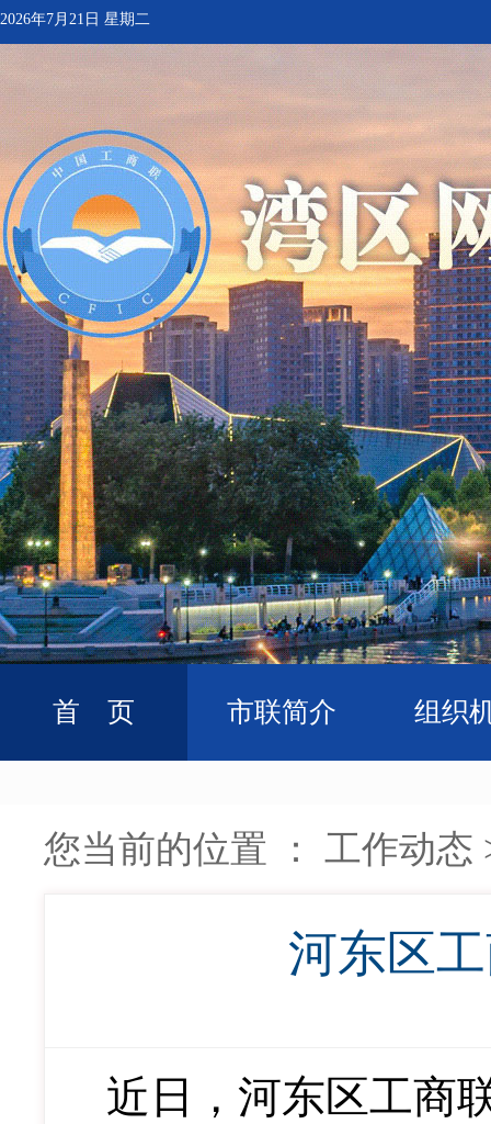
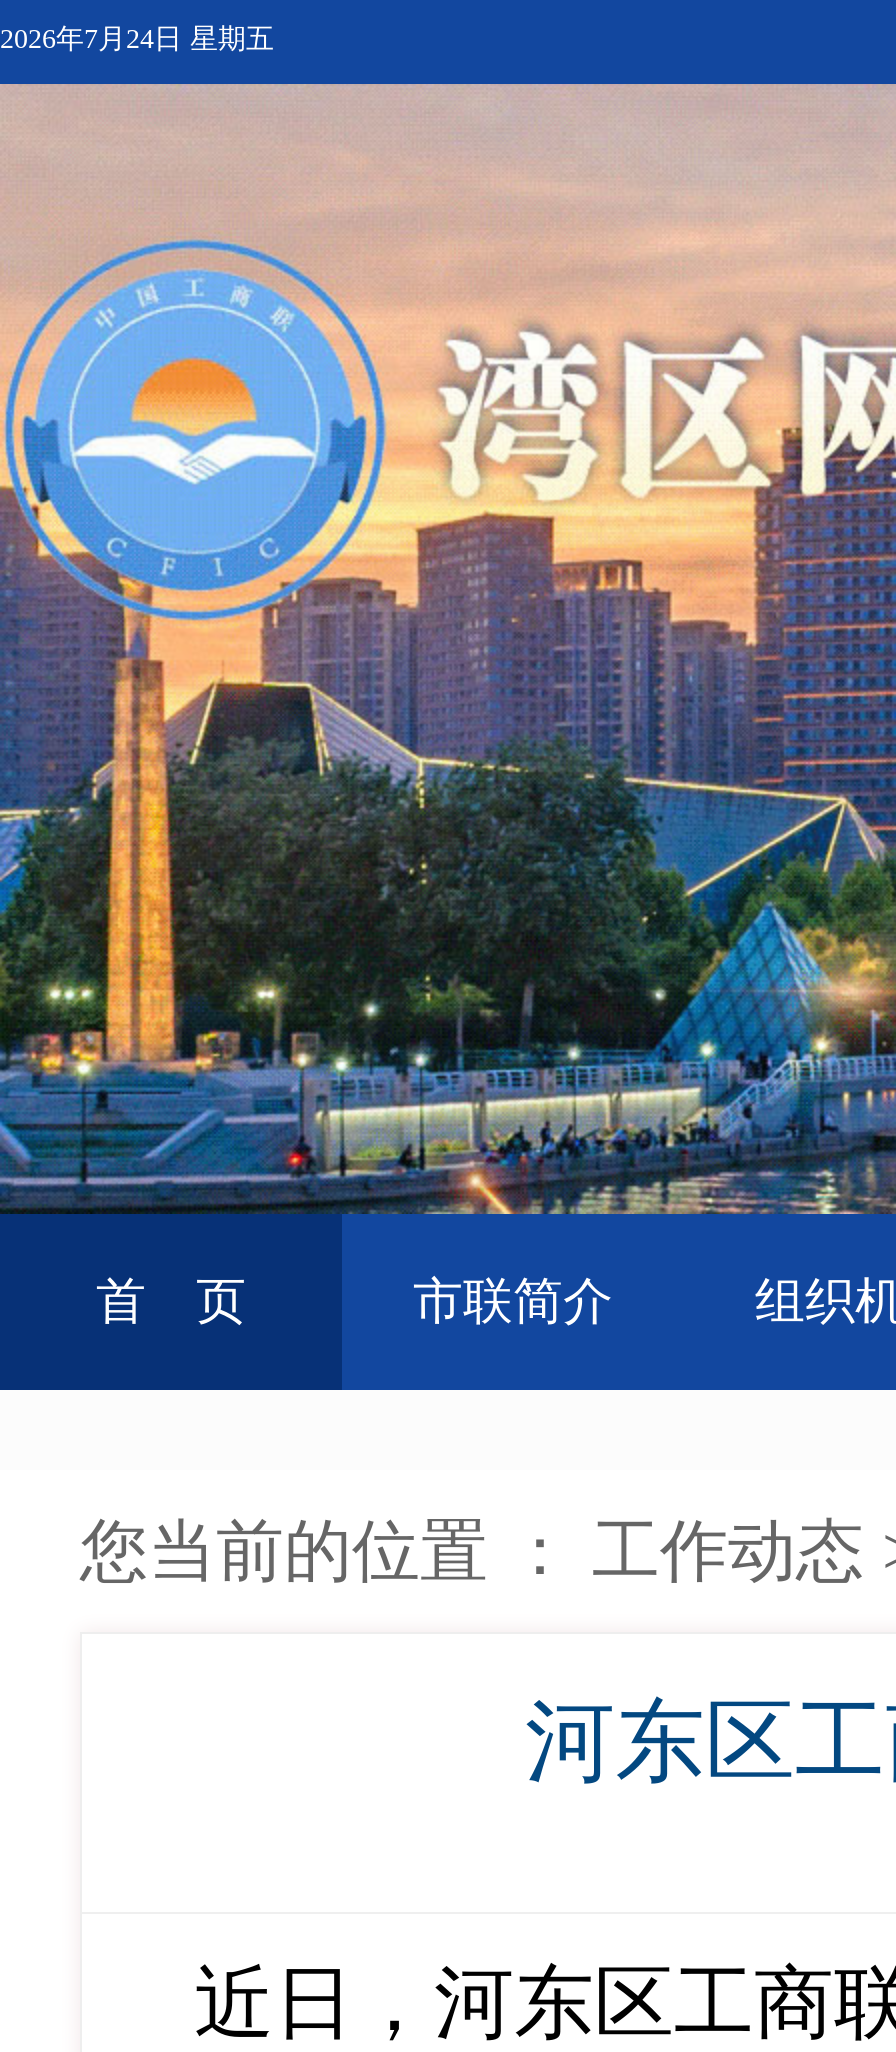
[0,11,150,27] 2026年7月21日 星期二 -> [0,24,274,54] 2026年7月24日 星期五

